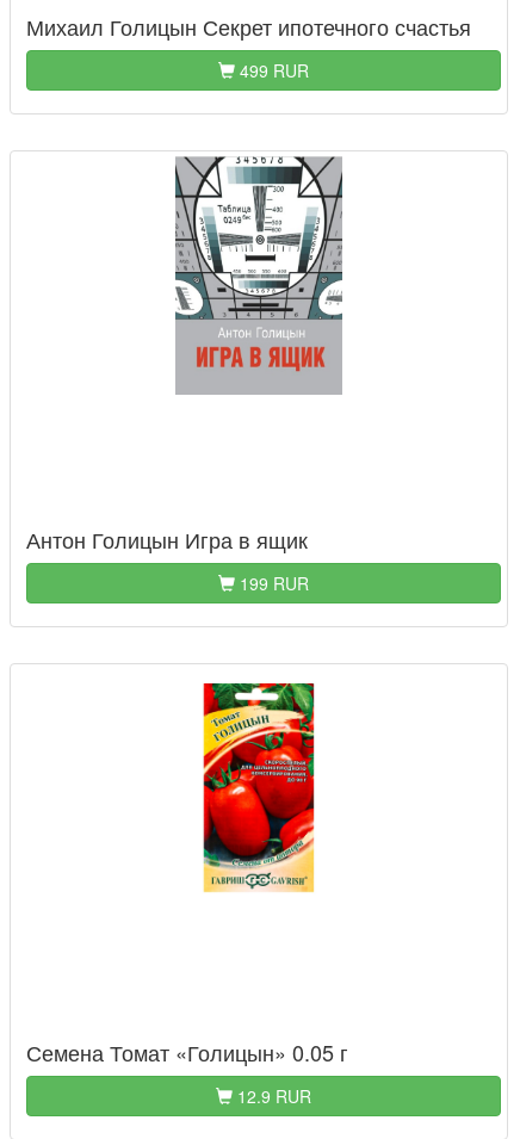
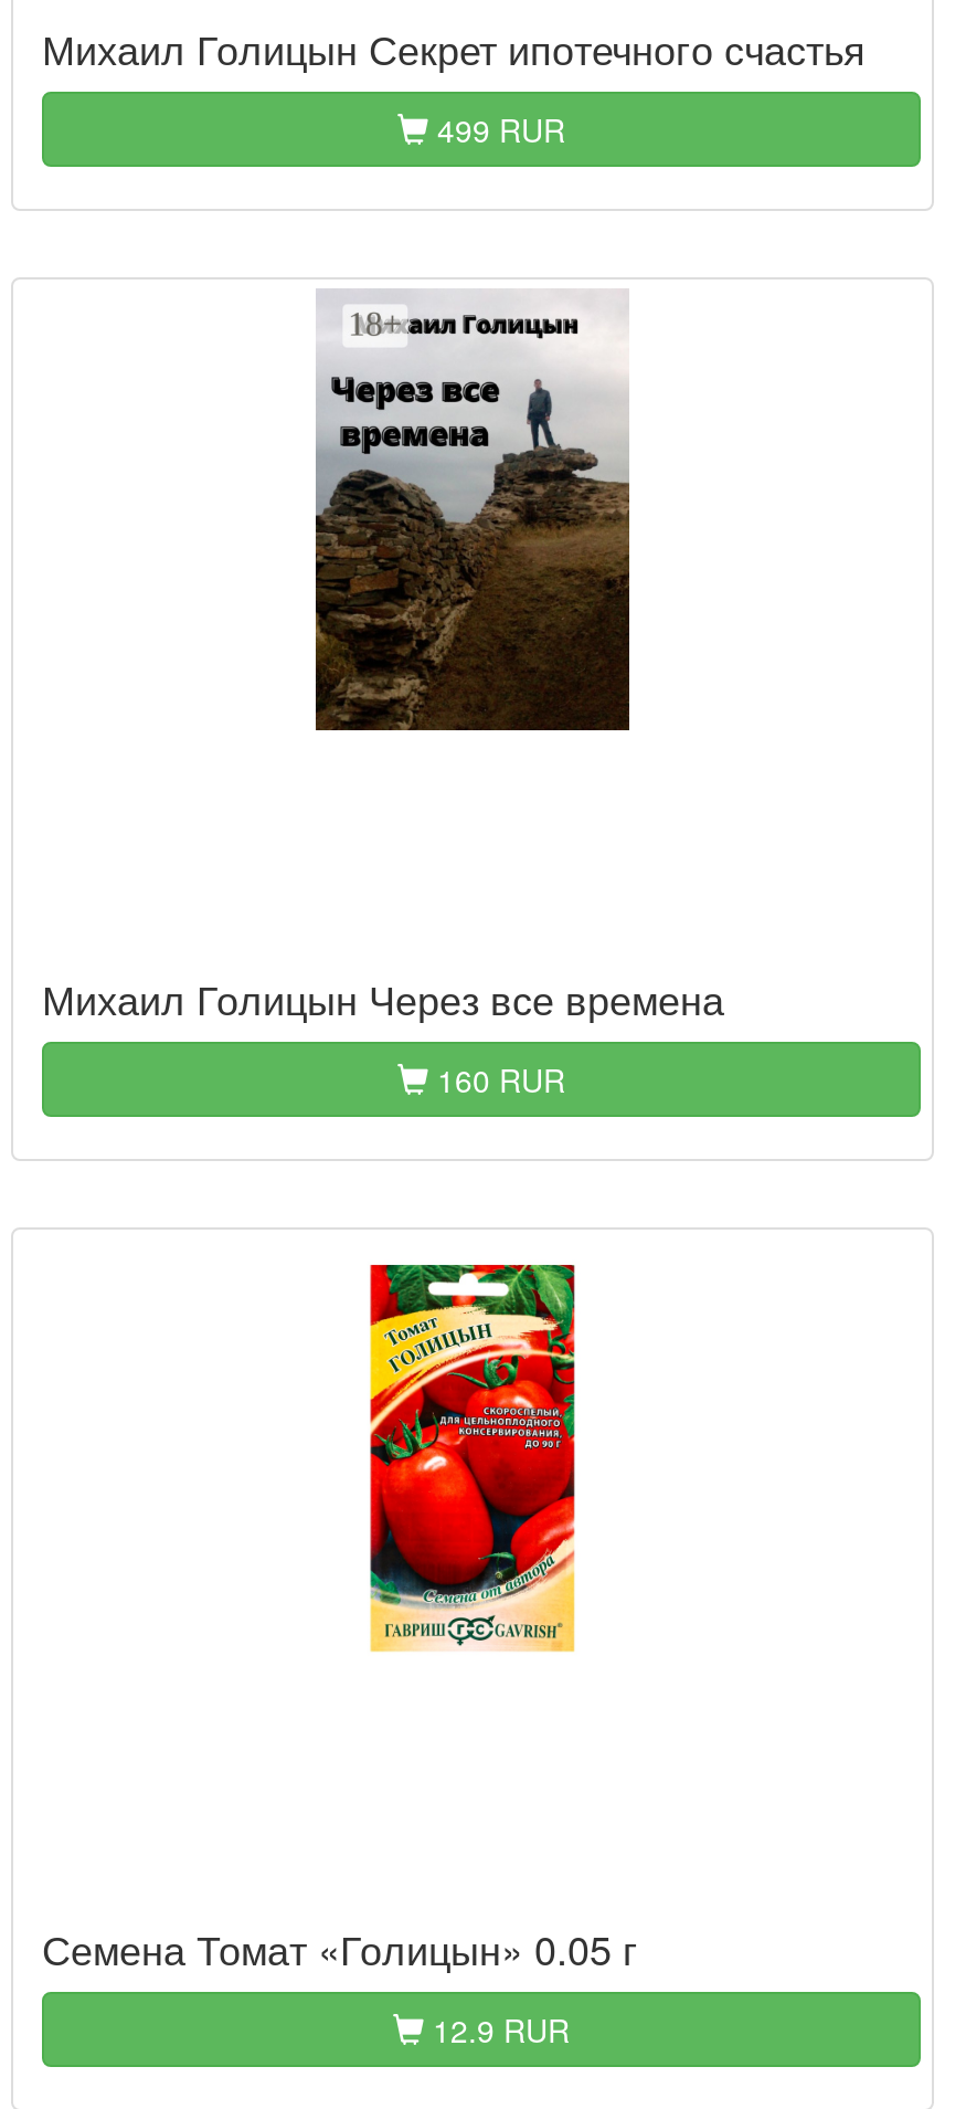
[174,156,343,394] [image] -> [314,291,631,730] [image]
[26,524,308,555] Антон Голицын Игра в ящик -> [42,969,724,1026] Михаил Голицын Через все времена
[235,571,309,595] 199 RUR -> [428,1057,565,1101] 160 RUR

